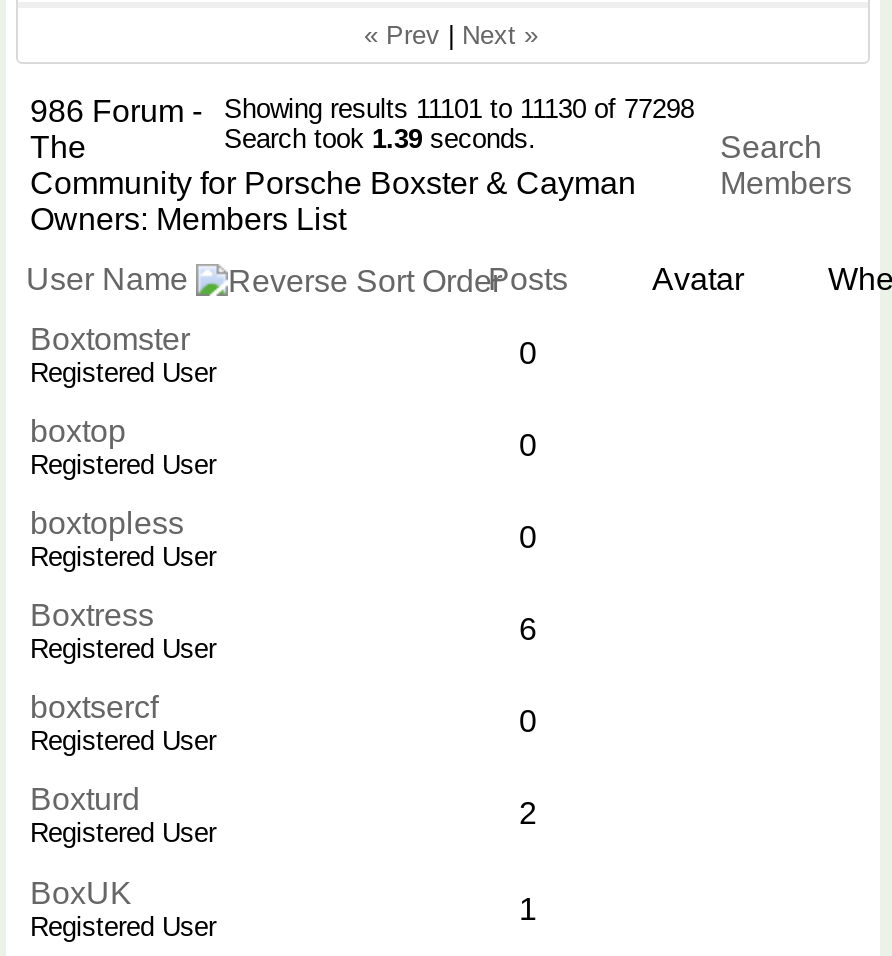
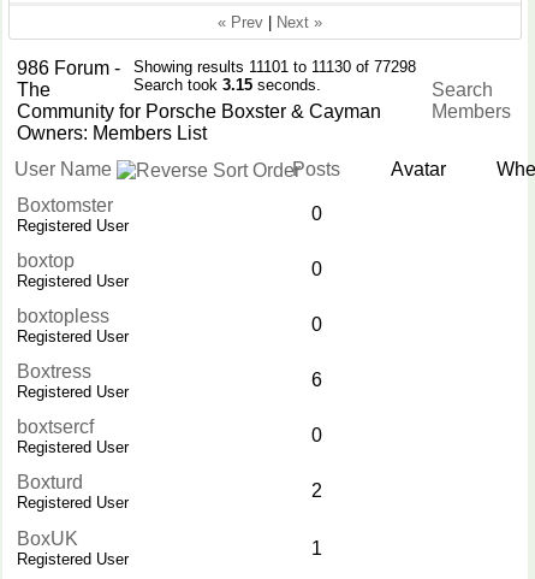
[224,124,536,154] Search took 1.39 seconds. -> [133,76,321,94] Search took 3.15 seconds.

